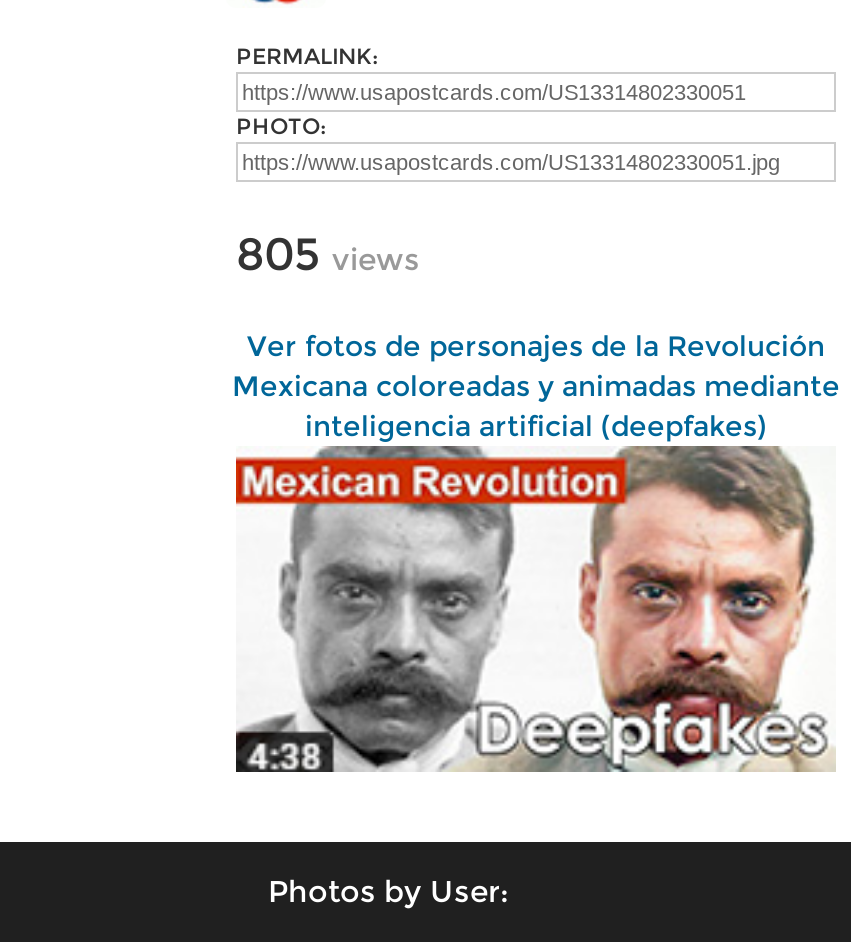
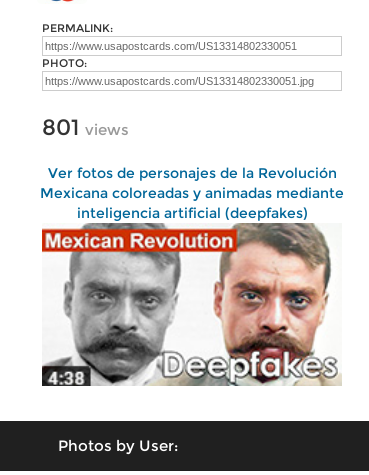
[236,226,420,282] 805 views -> [42,113,129,141] 801 views

